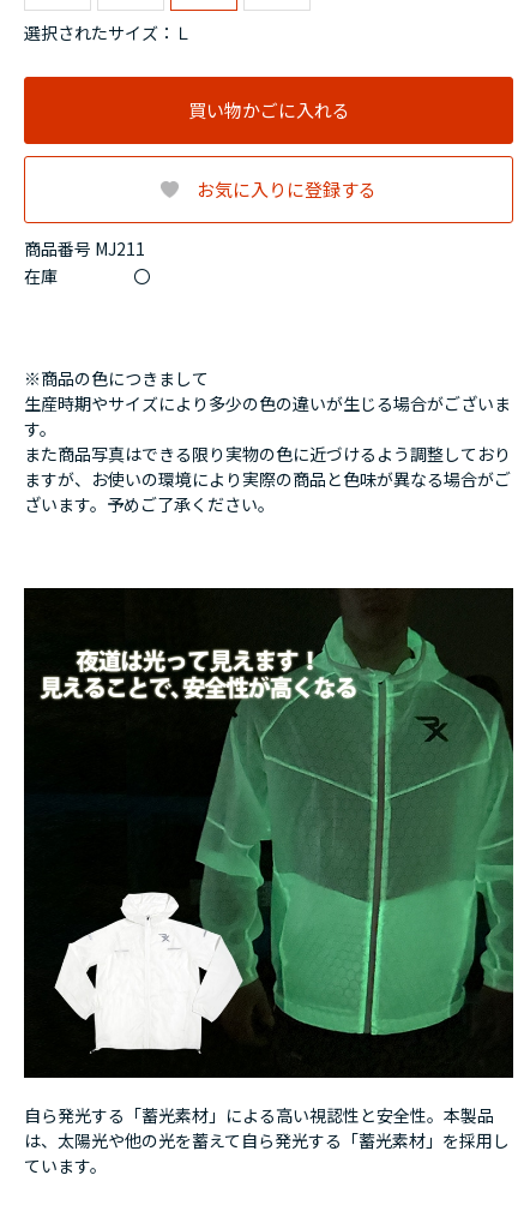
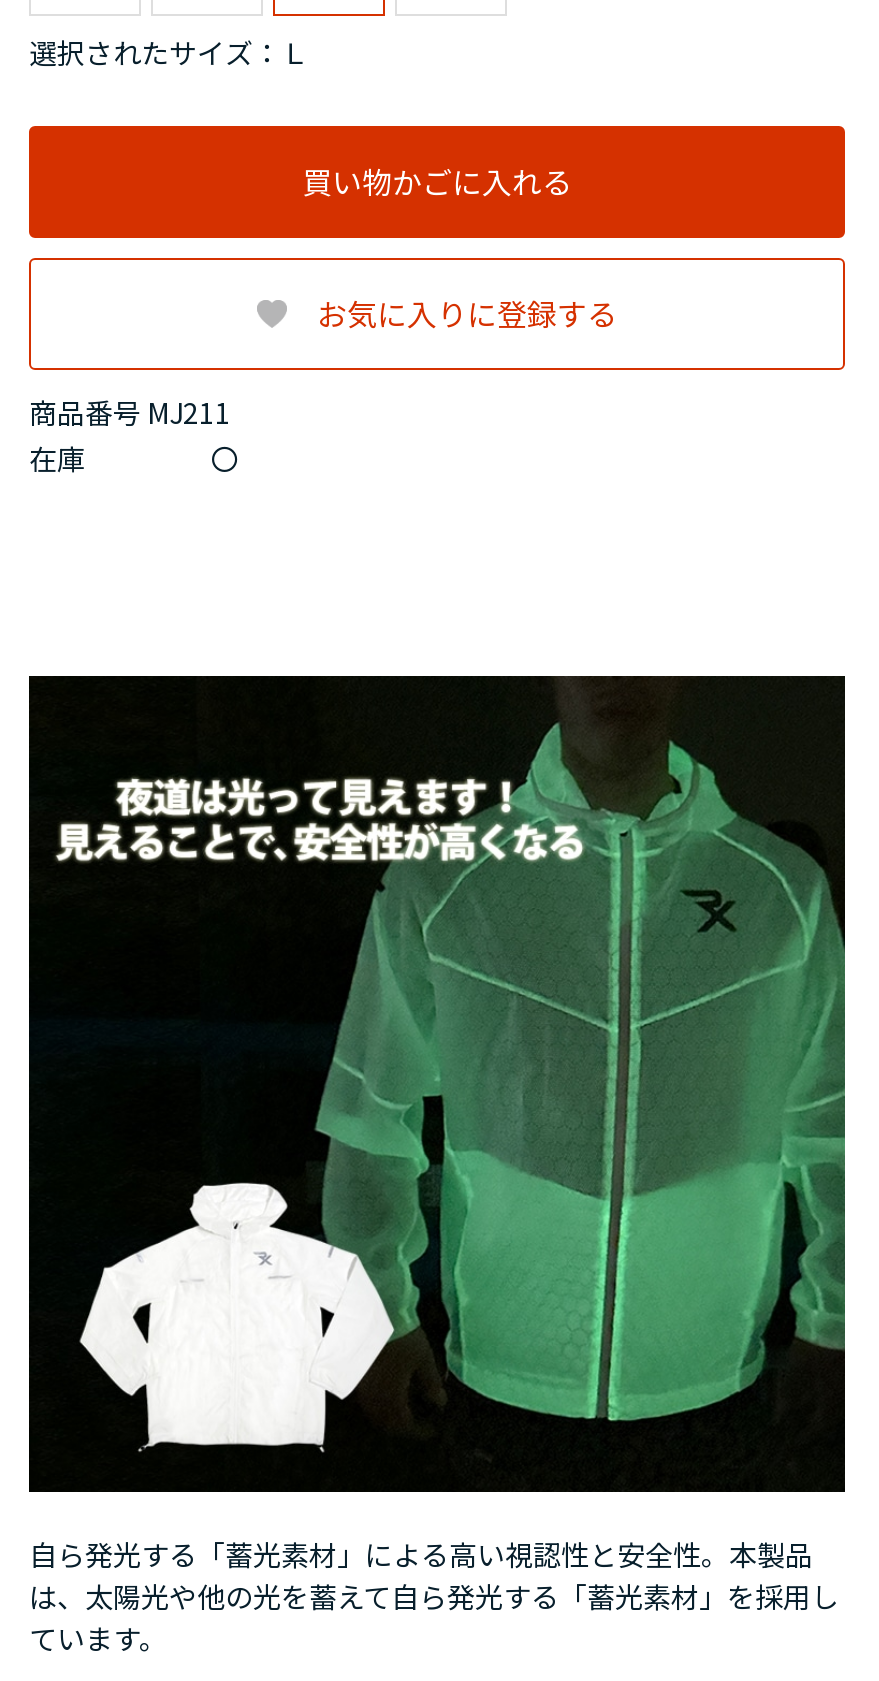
[24,366,511,516] ※商品の色につきまして | 生産時期やサイズにより多少の色の違いが生じる場合がございま | す。 | また商品写真はできる限り実物の色に近づけるよう調整しており | ますが、お使いの環境により実際の商品と色味が異なる場合がご | ざいます。予めご了承ください。 -> none

